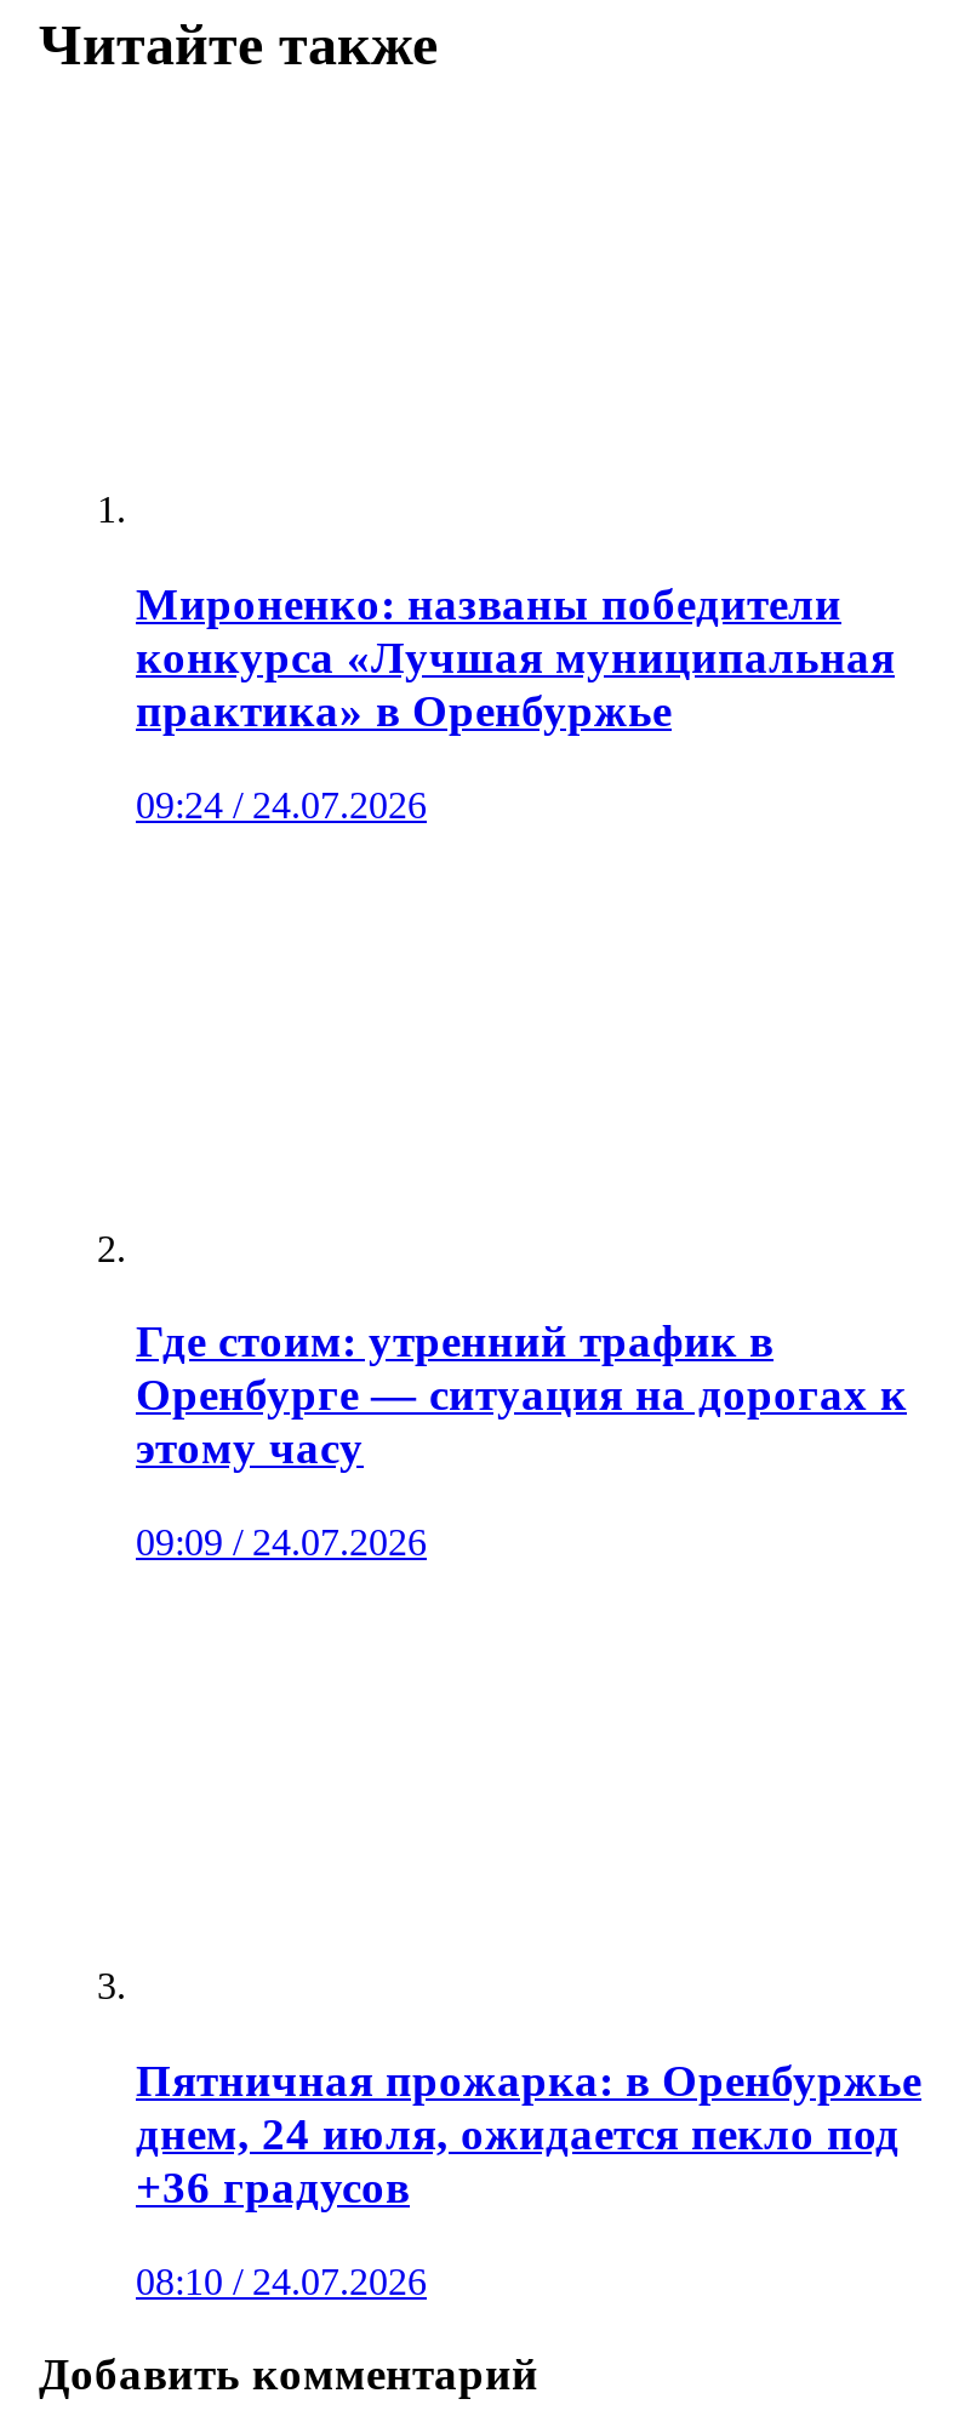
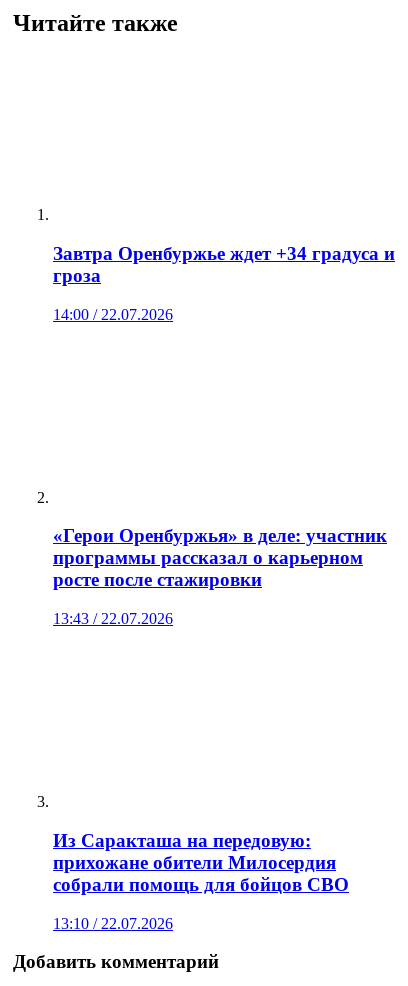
[136,578,895,736] Мироненко: названы победители | конкурса «Лучшая муниципальная | практика» в Оренбуржье -> [53,243,395,286] Завтра Оренбуржье ждет +34 градуса и | гроза
[136,783,427,825] 09:24 / 24.07.2026 -> [53,306,173,323] 14:00 / 22.07.2026
[136,1316,907,1474] Где стоим: утренний трафик в | Оренбурге — ситуация на дорогах к | этому часу -> [53,525,387,590] «Герои Оренбуржья» в деле: участник | программы рассказал о карьерном | росте после стажировки
[136,1522,427,1563] 09:09 / 24.07.2026 -> [53,610,173,627] 13:43 / 22.07.2026
[136,2054,921,2212] Пятничная прожарка: в Оренбуржье | днем, 24 июля, ожидается пекло под | +36 градусов -> [53,830,349,895] Из Саракташа на передовую: | прихожане обители Милосердия | собрали помощь для бойцов СВО
[136,2260,427,2301] 08:10 / 24.07.2026 -> [53,914,173,931] 13:10 / 22.07.2026

